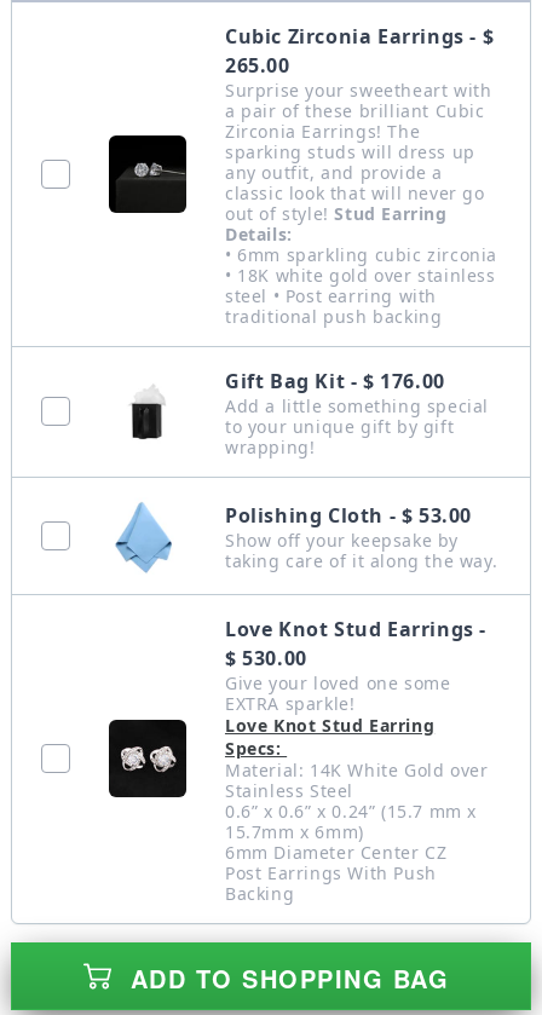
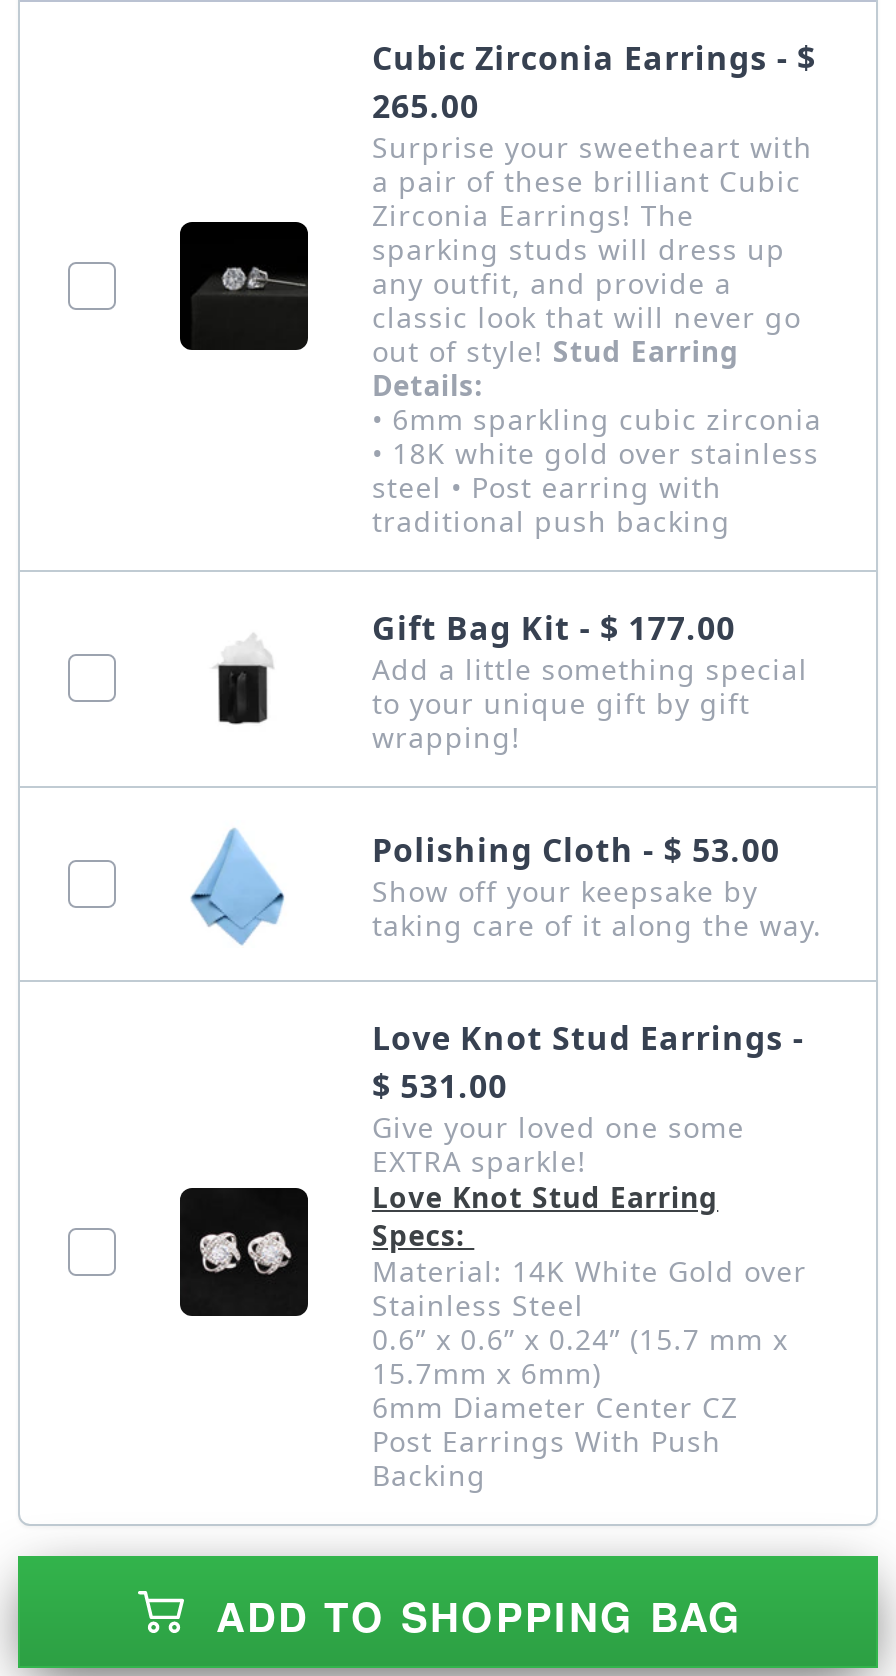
[225,367,445,394] Gift Bag Kit - $ 176.00 -> [372,605,736,649] Gift Bag Kit - $ 177.00
[225,644,307,671] $ 530.00 -> [372,1063,508,1107] $ 531.00

